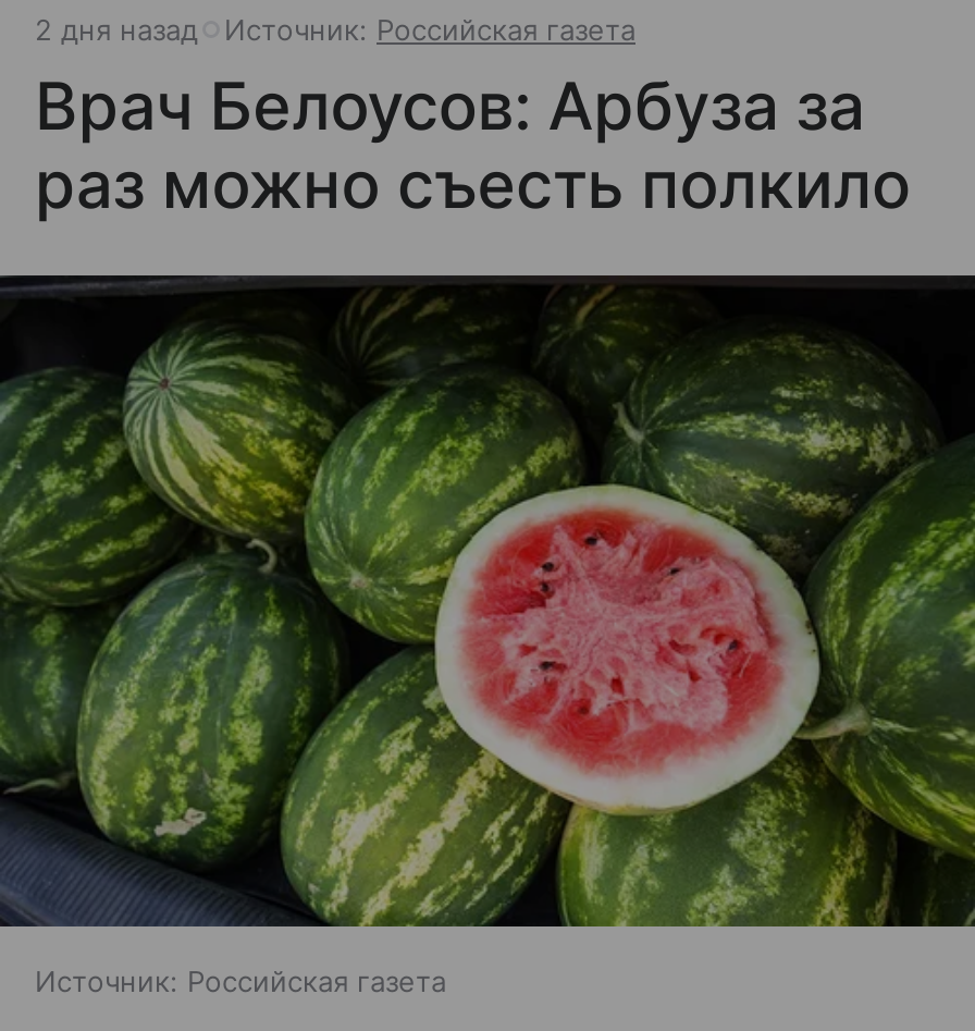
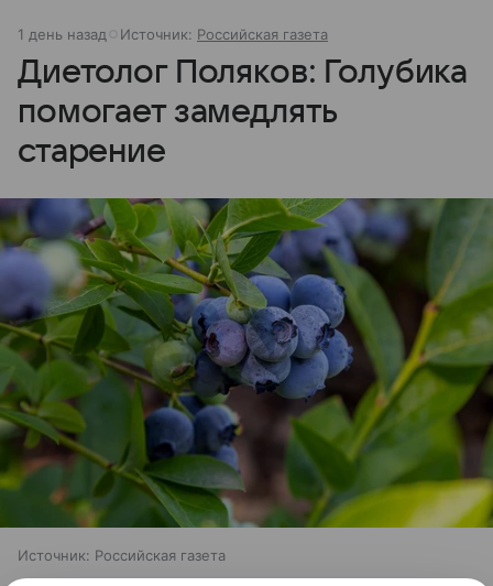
[35,11,635,46] 2 дня назад Источник: Российская газета -> [18,25,328,43] 1 день назад Источник: Российская газета
[35,66,911,223] Врач Белоусов: Арбуза за | раз можно съесть полкило -> [18,54,468,169] Диетолог Поляков: Голубика | помогает замедлять | старение
[7,273,968,929] [image] -> [3,198,490,529] [image]

